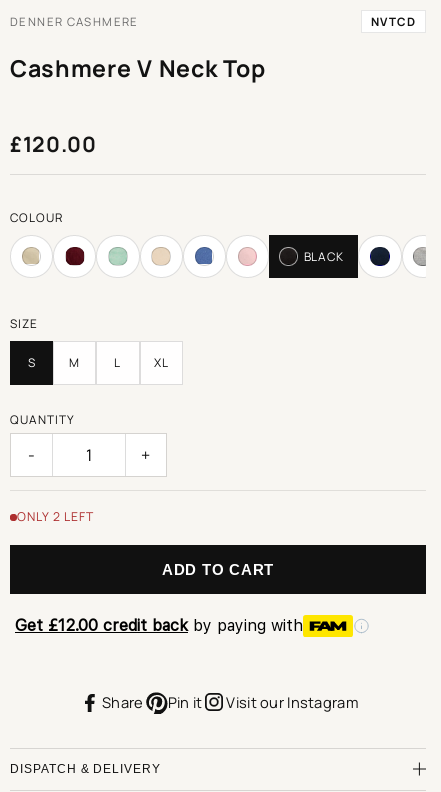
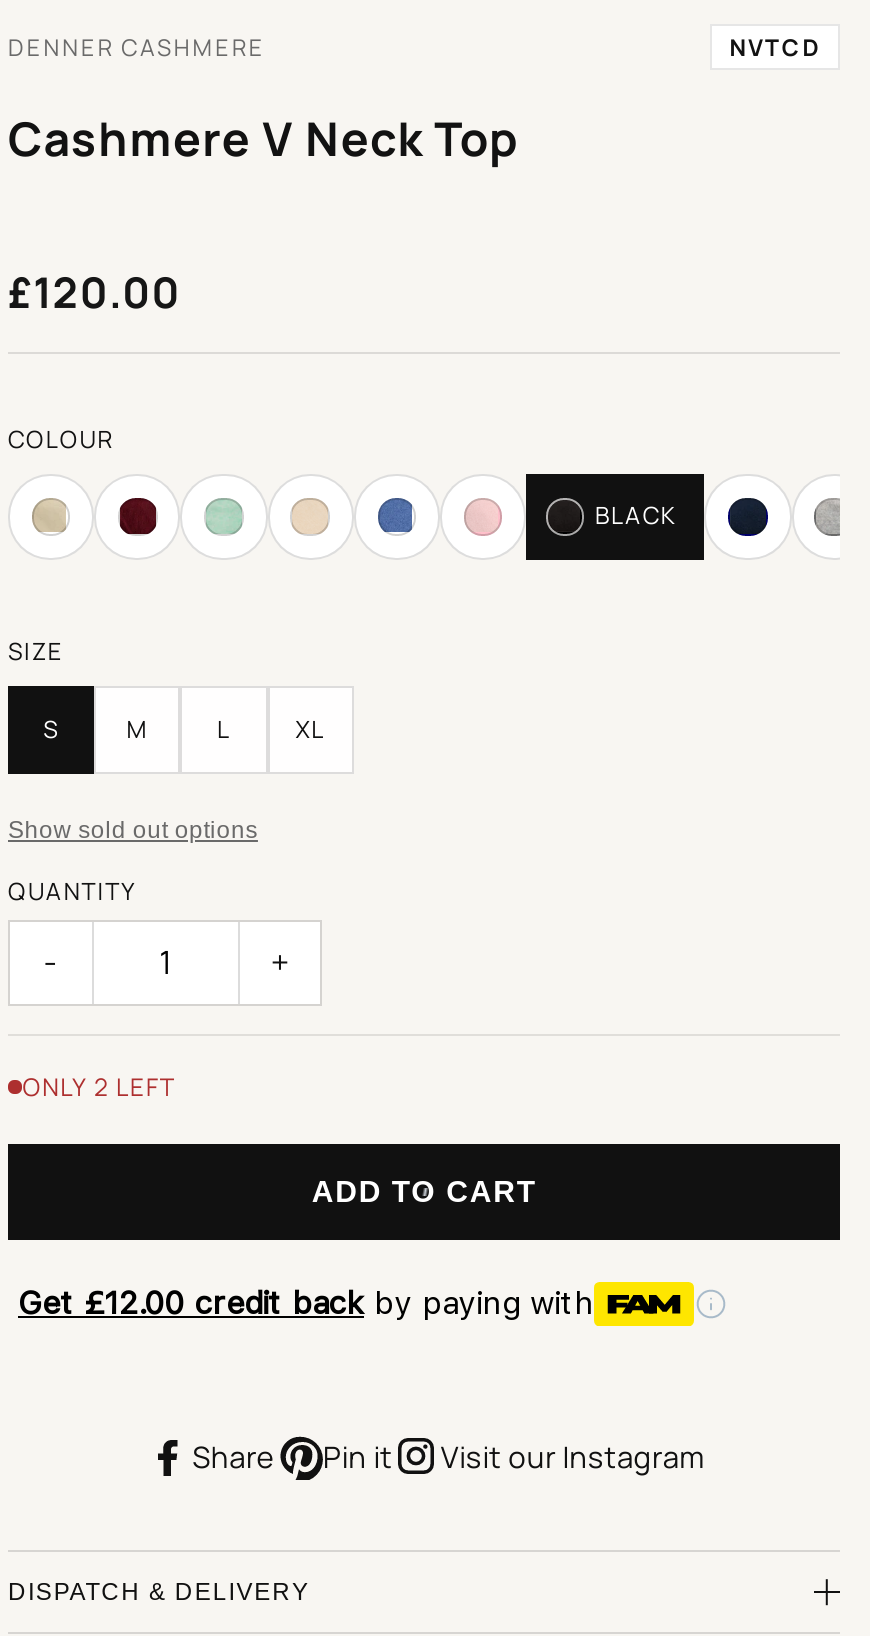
none -> [8,817,258,845] Show sold out options

